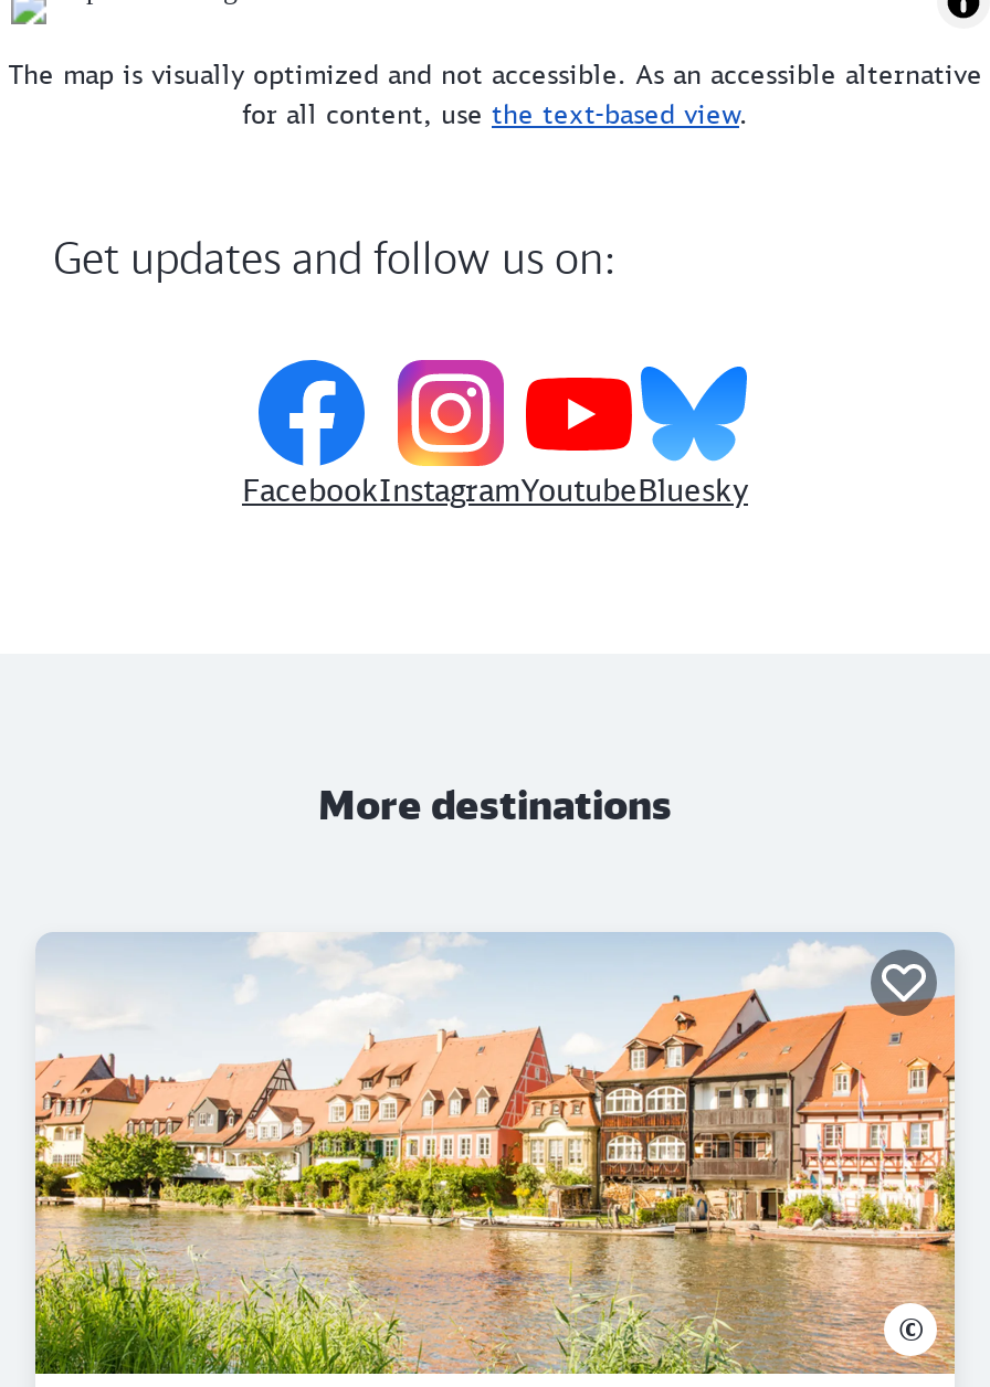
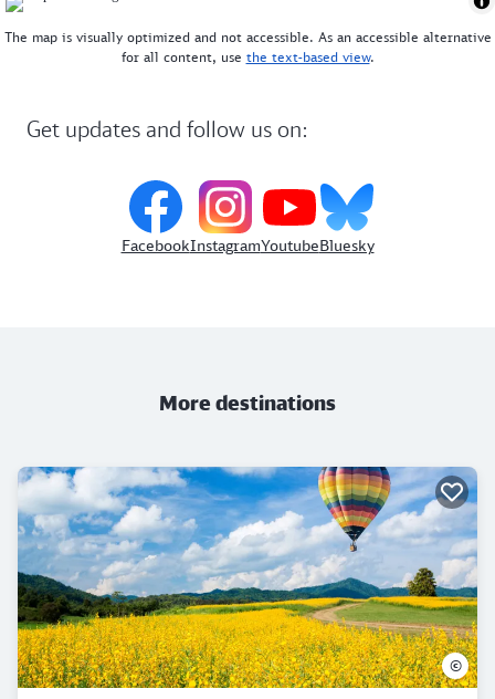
[33,932,957,1376] [image] -> [17,466,478,689] [image]

